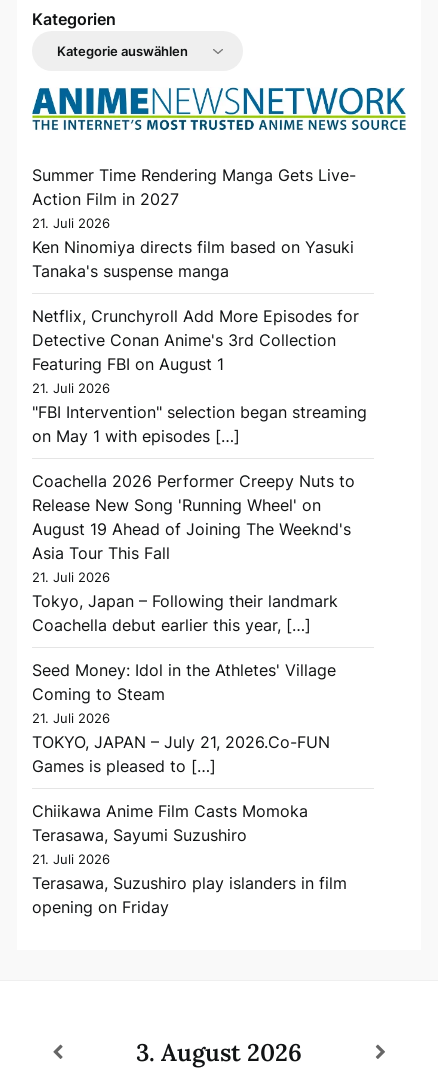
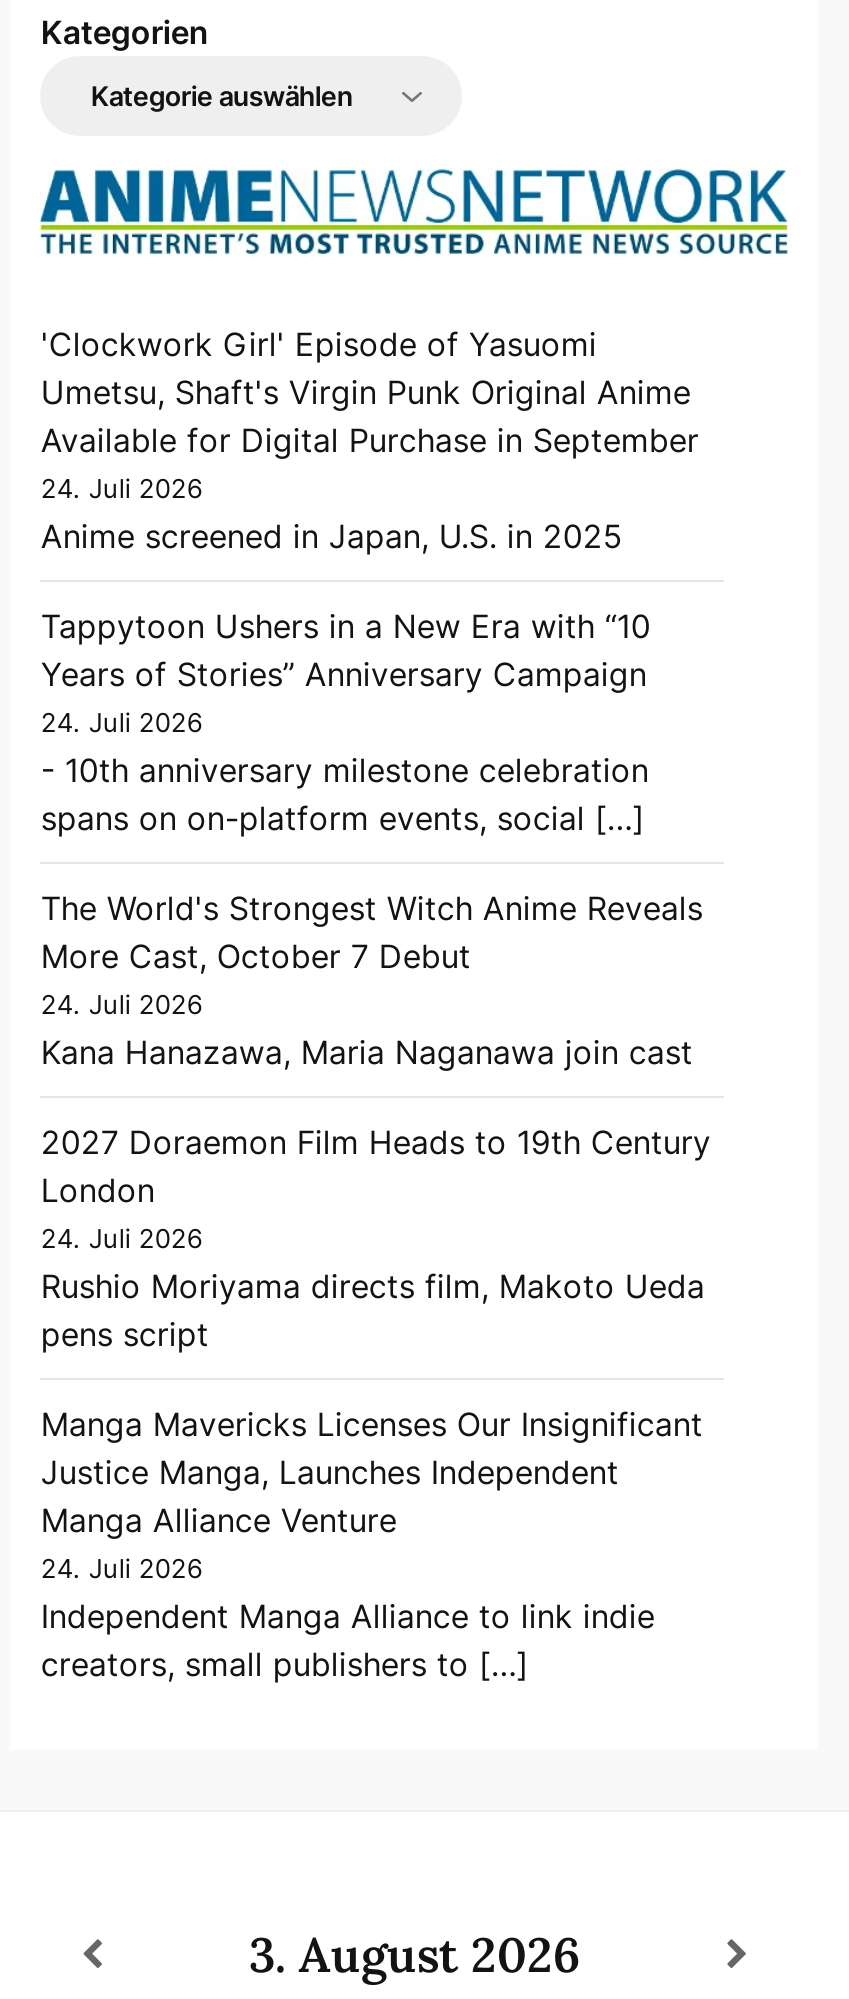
[32,165,356,281] Summer Time Rendering Manga Gets Live- | Action Film in 2027 | 21. Juli 2026 | Ken Ninomiya directs film based on Yasuki | Tanaka's suspense manga -> [41,324,699,556] 'Clockwork Girl' Episode of Yasuomi | Umetsu, Shaft's Virgin Punk Original Anime | Available for Digital Purchase in September | 24. Juli 2026 | Anime screened in Japan, U.S. in 2025
[32,306,367,446] Netflix, Crunchyroll Add More Episodes for | Detective Conan Anime's 3rd Collection | Featuring FBI on August 1 | 21. Juli 2026 | "FBI Intervention" selection began streaming | on May 1 with episodes […] -> [41,606,651,838] Tappytoon Ushers in a New Era with “10 | Years of Stories” Anniversary Campaign | 24. Juli 2026 | - 10th anniversary milestone celebration | spans on on-platform events, social […]
[32,471,355,635] Coachella 2026 Performer Creepy Nuts to | Release New Song 'Running Wheel' on | August 19 Ahead of Joining The Weeknd's | Asia Tour This Fall | 21. Juli 2026 | Tokyo, Japan – Following their landmark | Coachella debut earlier this year, […] -> [41,888,703,1072] The World's Strongest Witch Anime Reveals | More Cast, October 7 Debut | 24. Juli 2026 | Kana Hanazawa, Maria Naganawa join cast
[32,660,336,776] Seed Money: Idol in the Athletes' Village | Coming to Steam | 21. Juli 2026 | TOKYO, JAPAN – July 21, 2026.Co-FUN | Games is pleased to […] -> [41,1122,711,1354] 2027 Doraemon Film Heads to 19th Century | London | 24. Juli 2026 | Rushio Moriyama directs film, Makoto Ueda | pens script
[32,801,347,917] Chiikawa Anime Film Casts Momoka | Terasawa, Sayumi Suzushiro | 21. Juli 2026 | Terasawa, Suzushiro play islanders in film | opening on Friday -> [41,1404,703,1684] Manga Mavericks Licenses Our Insignificant | Justice Manga, Launches Independent | Manga Alliance Venture | 24. Juli 2026 | Independent Manga Alliance to link indie | creators, small publishers to […]

